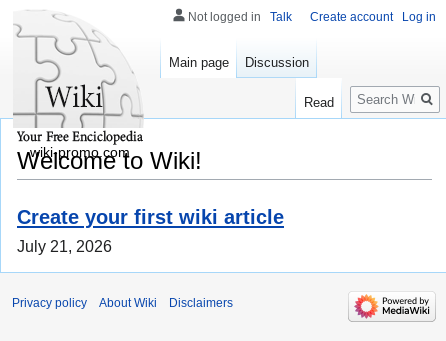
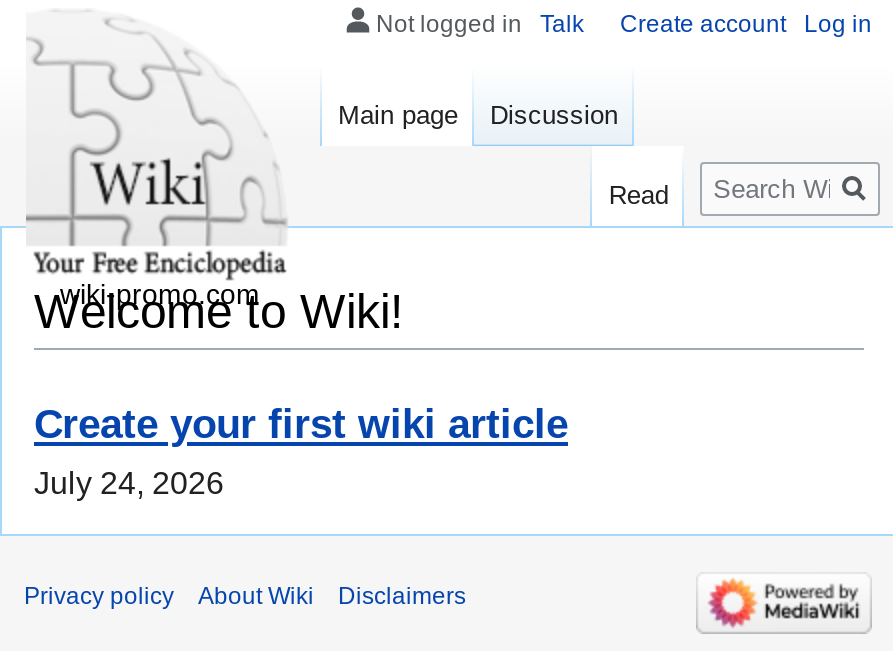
[17,238,112,255] July 21, 2026 -> [34,467,224,501] July 24, 2026

